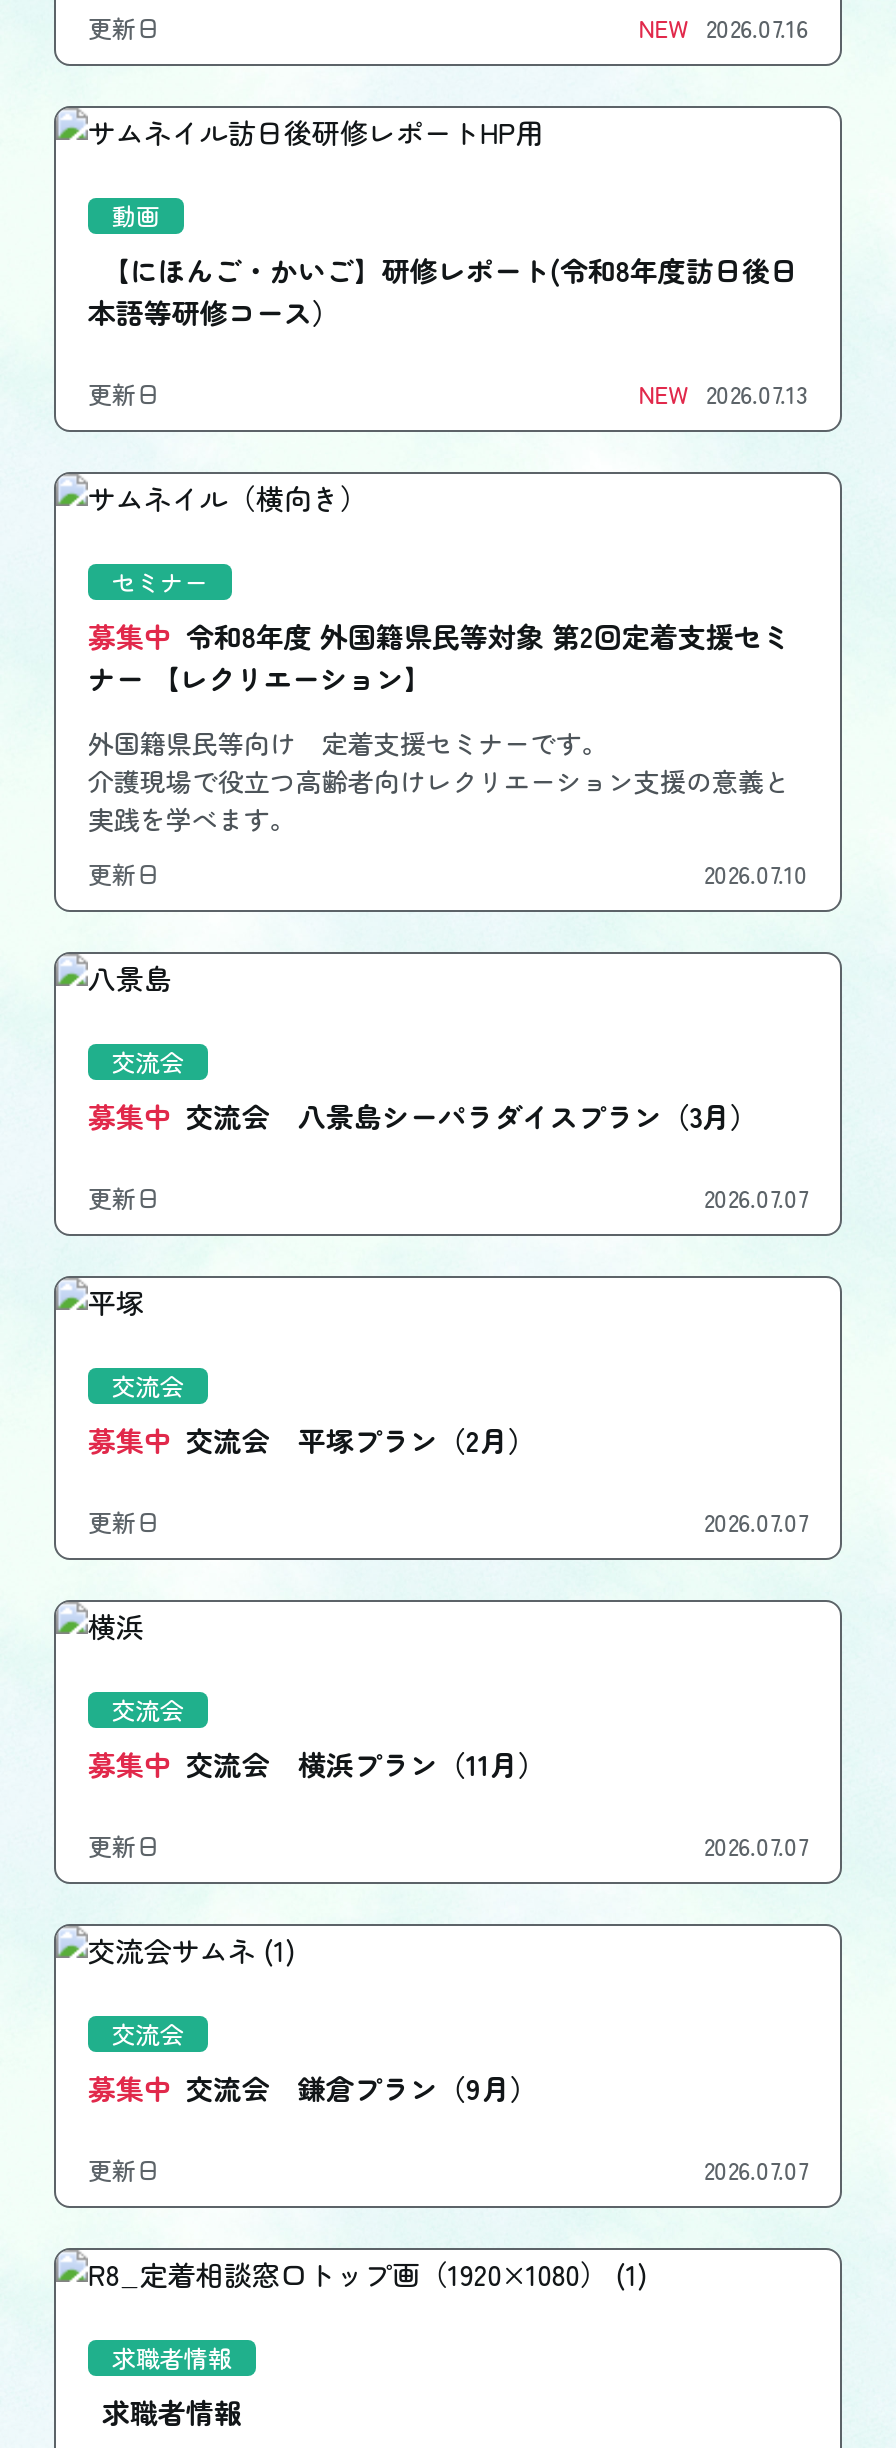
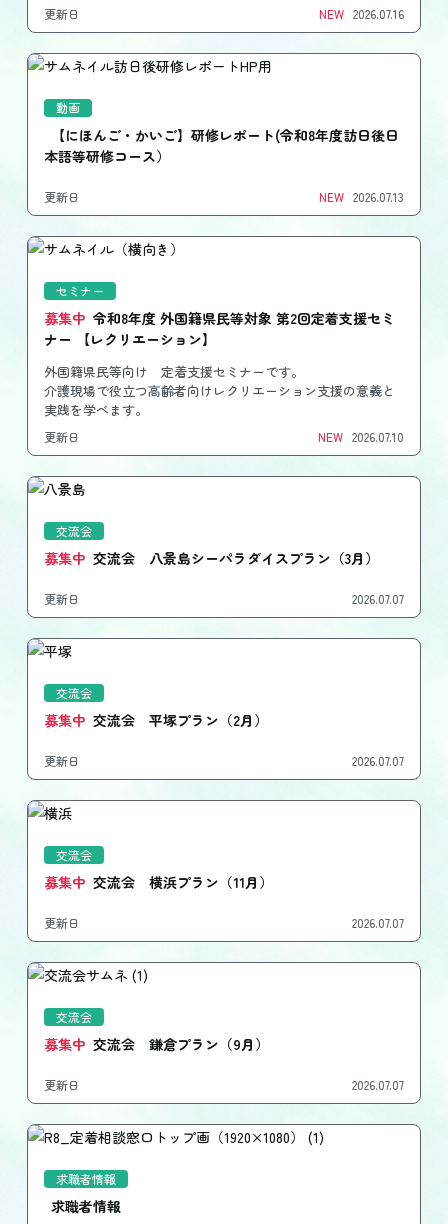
[704,857,808,891] 2026.07.10 -> [318,428,404,445] NEW 2026.07.10

